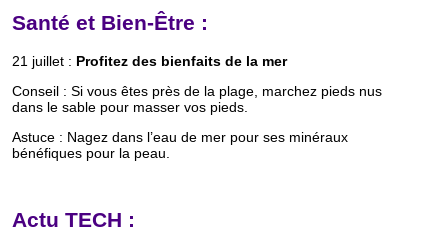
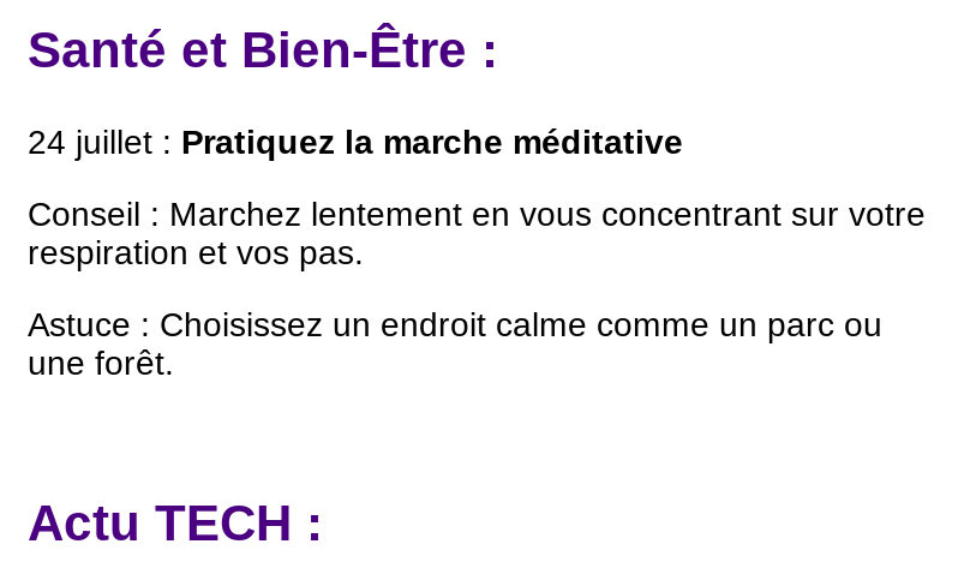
[11,53,286,69] 21 juillet : Profitez des bienfaits de la mer -> [28,122,683,160] 24 juillet : Pratiquez la marche méditative
[11,83,381,115] Conseil : Si vous êtes près de la plage, marchez pieds nus | dans le sable pour masser vos pieds. -> [28,194,926,271] Conseil : Marchez lentement en vous concentrant sur votre | respiration et vos pas.
[11,129,347,161] Astuce : Nagez dans l’eau de mer pour ses minéraux | bénéfiques pour la peau. -> [28,305,882,381] Astuce : Choisissez un endroit calme comme un parc ou | une forêt.

